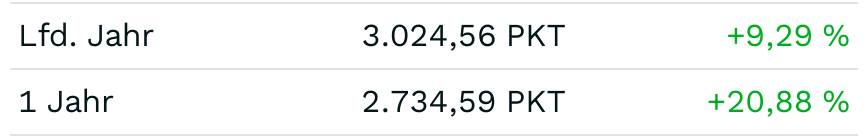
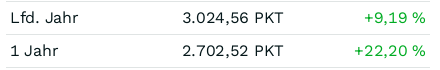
[726,16,850,54] +9,29% -> [364,8,426,27] +9,19%
[361,82,566,120] 2.734,59 PKT -> [182,41,284,60] 2.702,52 PKT
[707,82,850,120] +20,88% -> [354,41,426,60] +22,20%

